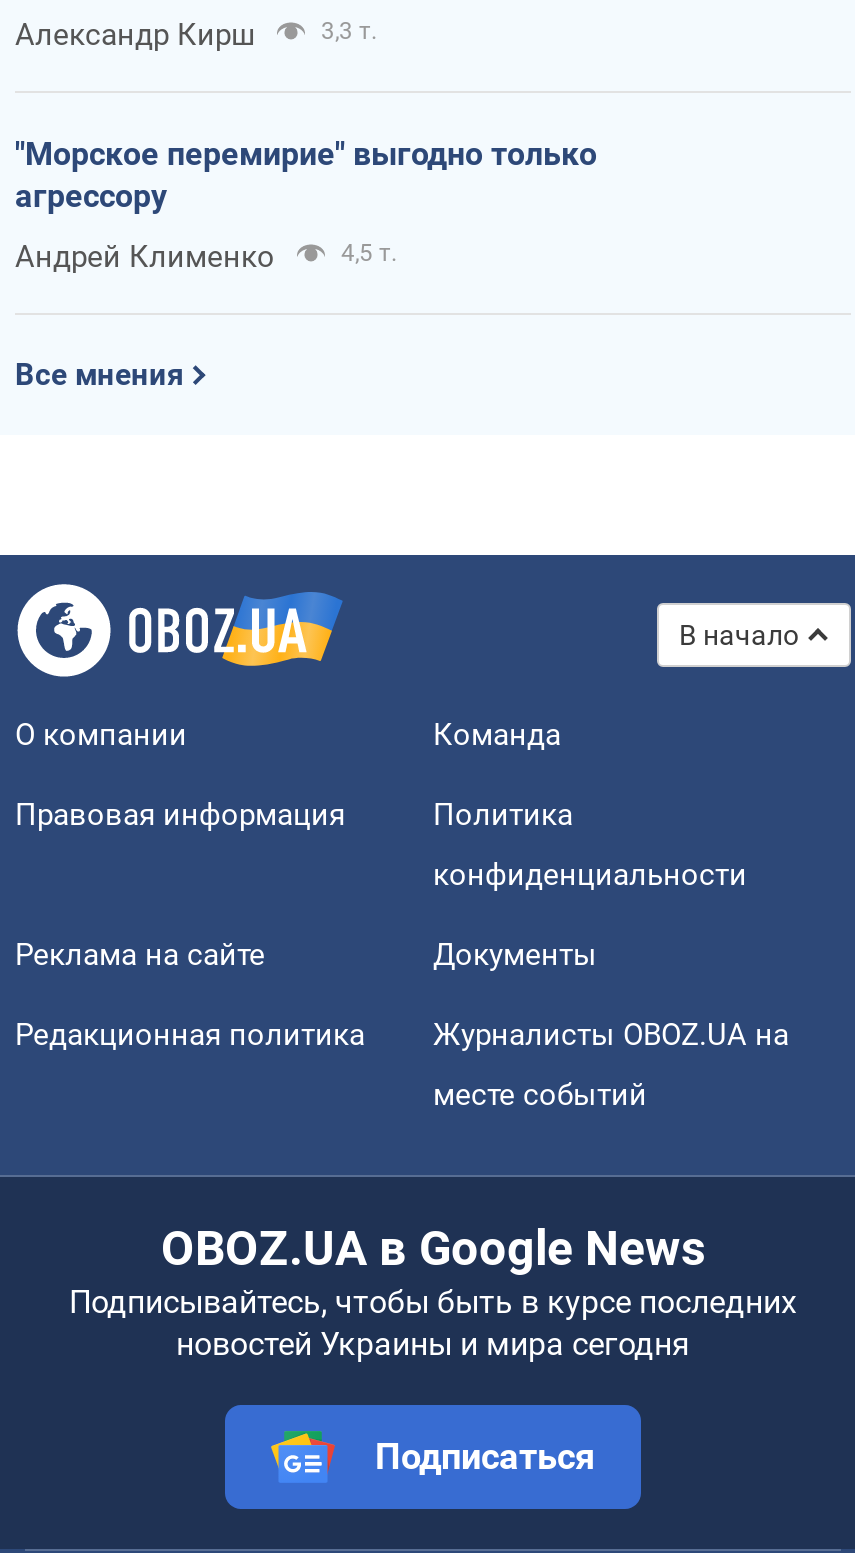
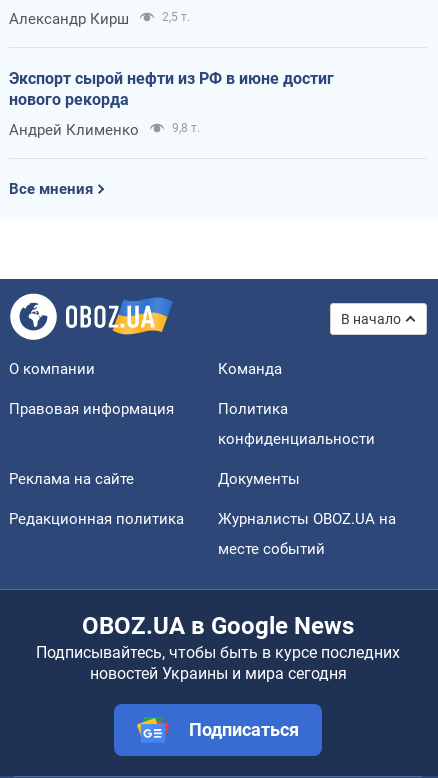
[321,16,377,44] 3,3 т. -> [162,10,190,24] 2,5 т.
[15,134,597,214] "Морское перемирие" выгодно только | агрессору -> [9,69,334,109] Экспорт сырой нефти из РФ в июне достиг | нового рекорда
[341,238,397,266] 4,5 т. -> [172,121,200,135] 9,8 т.

